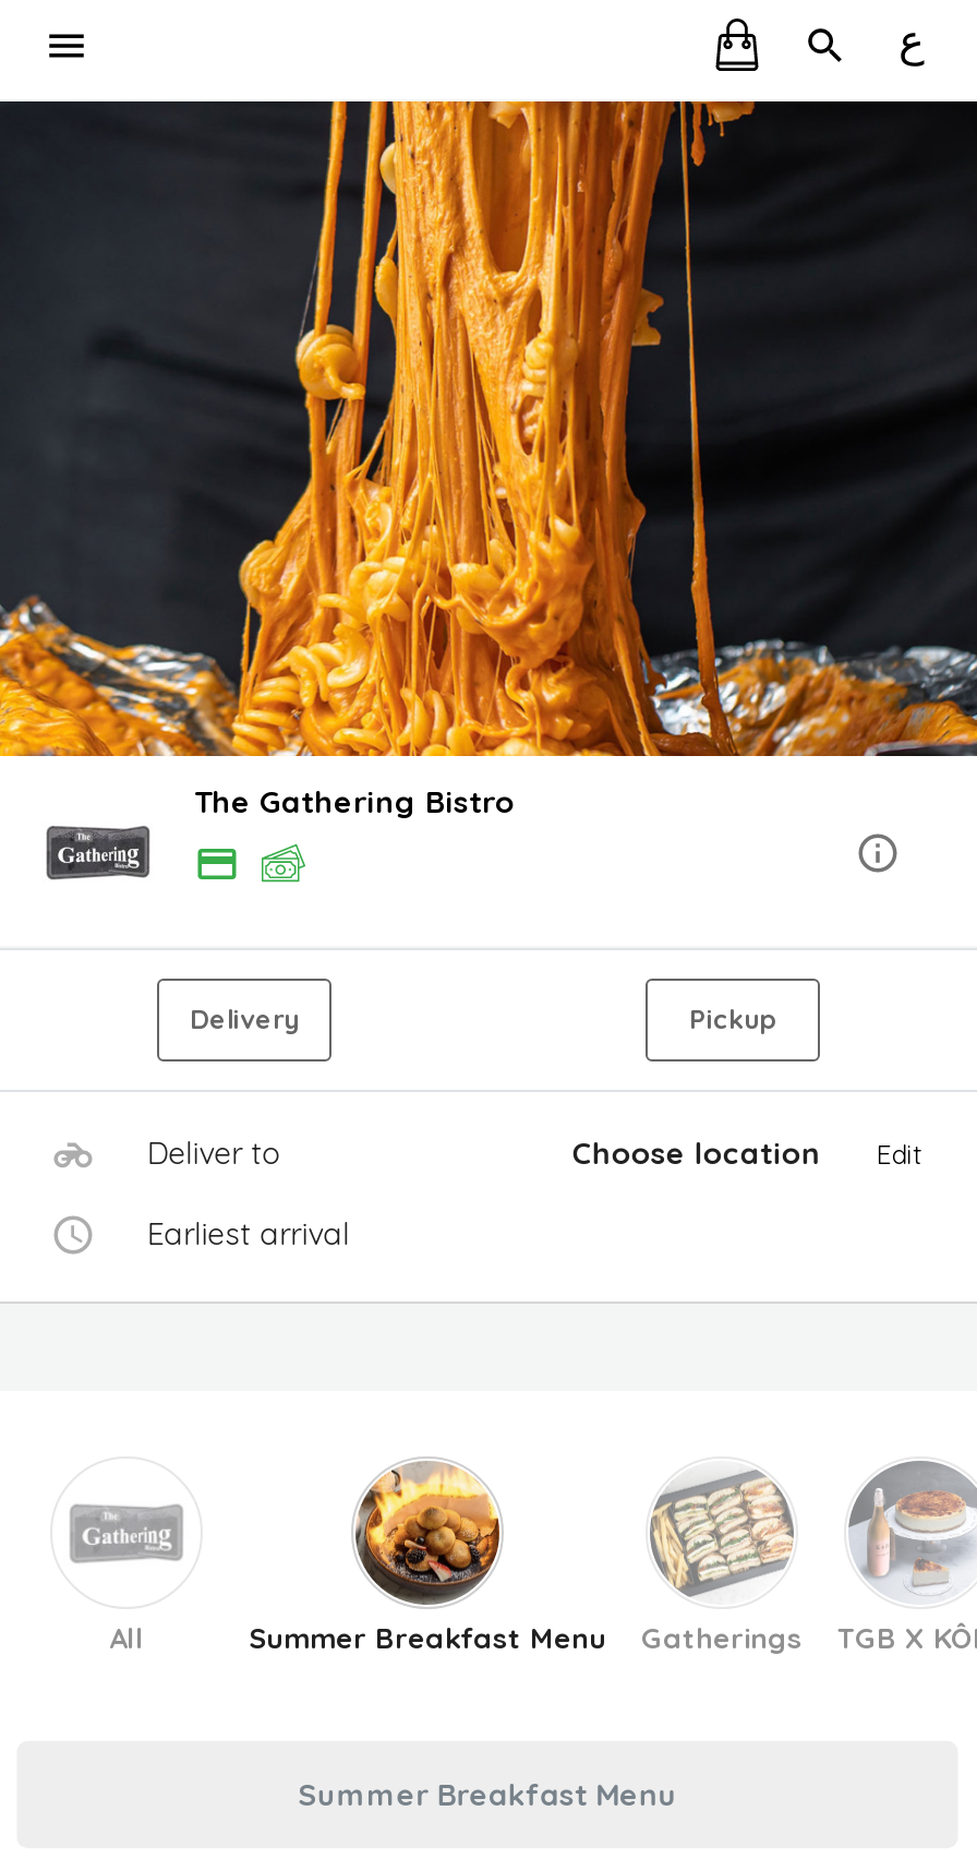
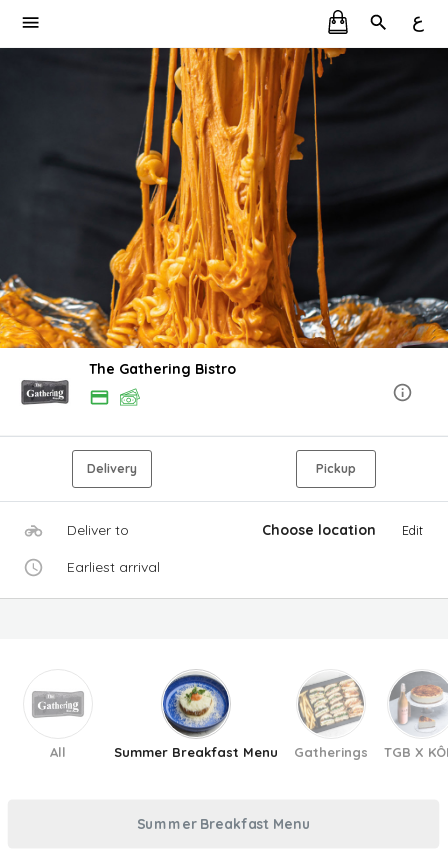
[355,1463,499,1596] [image] -> [163,674,229,732] [image]

